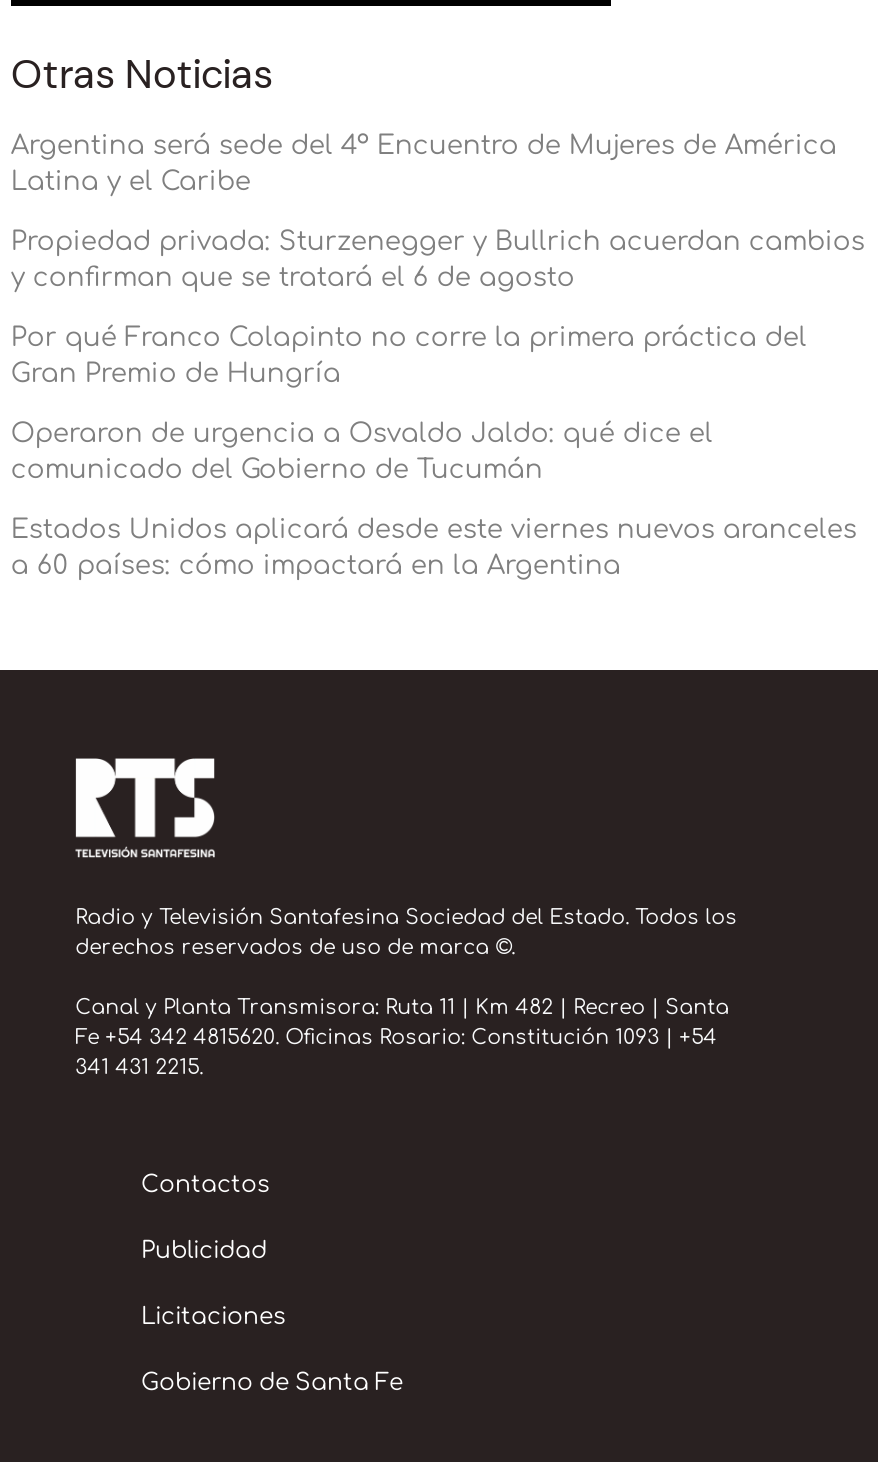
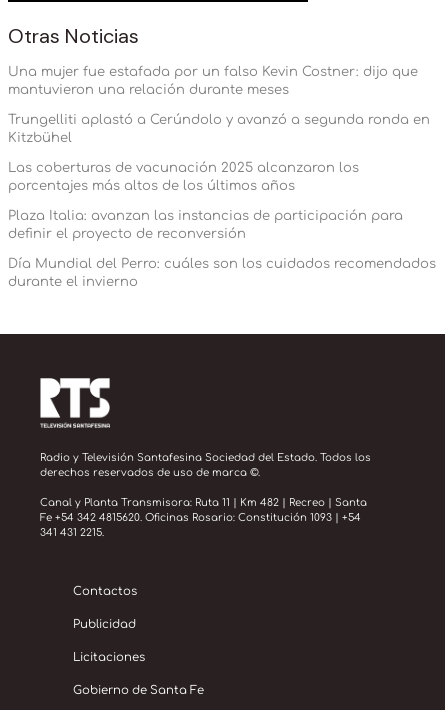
[11,131,837,197] Argentina será sede del 4º Encuentro de Mujeres de América | Latina y el Caribe -> [8,64,418,97] Una mujer fue estafada por un falso Kevin Costner: dijo que | mantuvieron una relación durante meses
[11,227,865,293] Propiedad privada: Sturzenegger y Bullrich acuerdan cambios | y confirman que se tratará el 6 de agosto -> [8,112,430,145] Trungelliti aplastó a Cerúndolo y avanzó a segunda ronda en | Kitzbühel
[11,323,807,389] Por qué Franco Colapinto no corre la primera práctica del | Gran Premio de Hungría -> [8,160,359,193] Las coberturas de vacunación 2025 alcanzaron los | porcentajes más altos de los últimos años
[11,419,713,485] Operaron de urgencia a Osvaldo Jaldo: qué dice el | comunicado del Gobierno de Tucumán -> [8,208,403,241] Plaza Italia: avanzan las instancias de participación para | definir el proyecto de reconversión
[11,515,857,581] Estados Unidos aplicará desde este viernes nuevos aranceles | a 60 países: cómo impactará en la Argentina -> [8,256,436,289] Día Mundial del Perro: cuáles son los cuidados recomendados | durante el invierno

